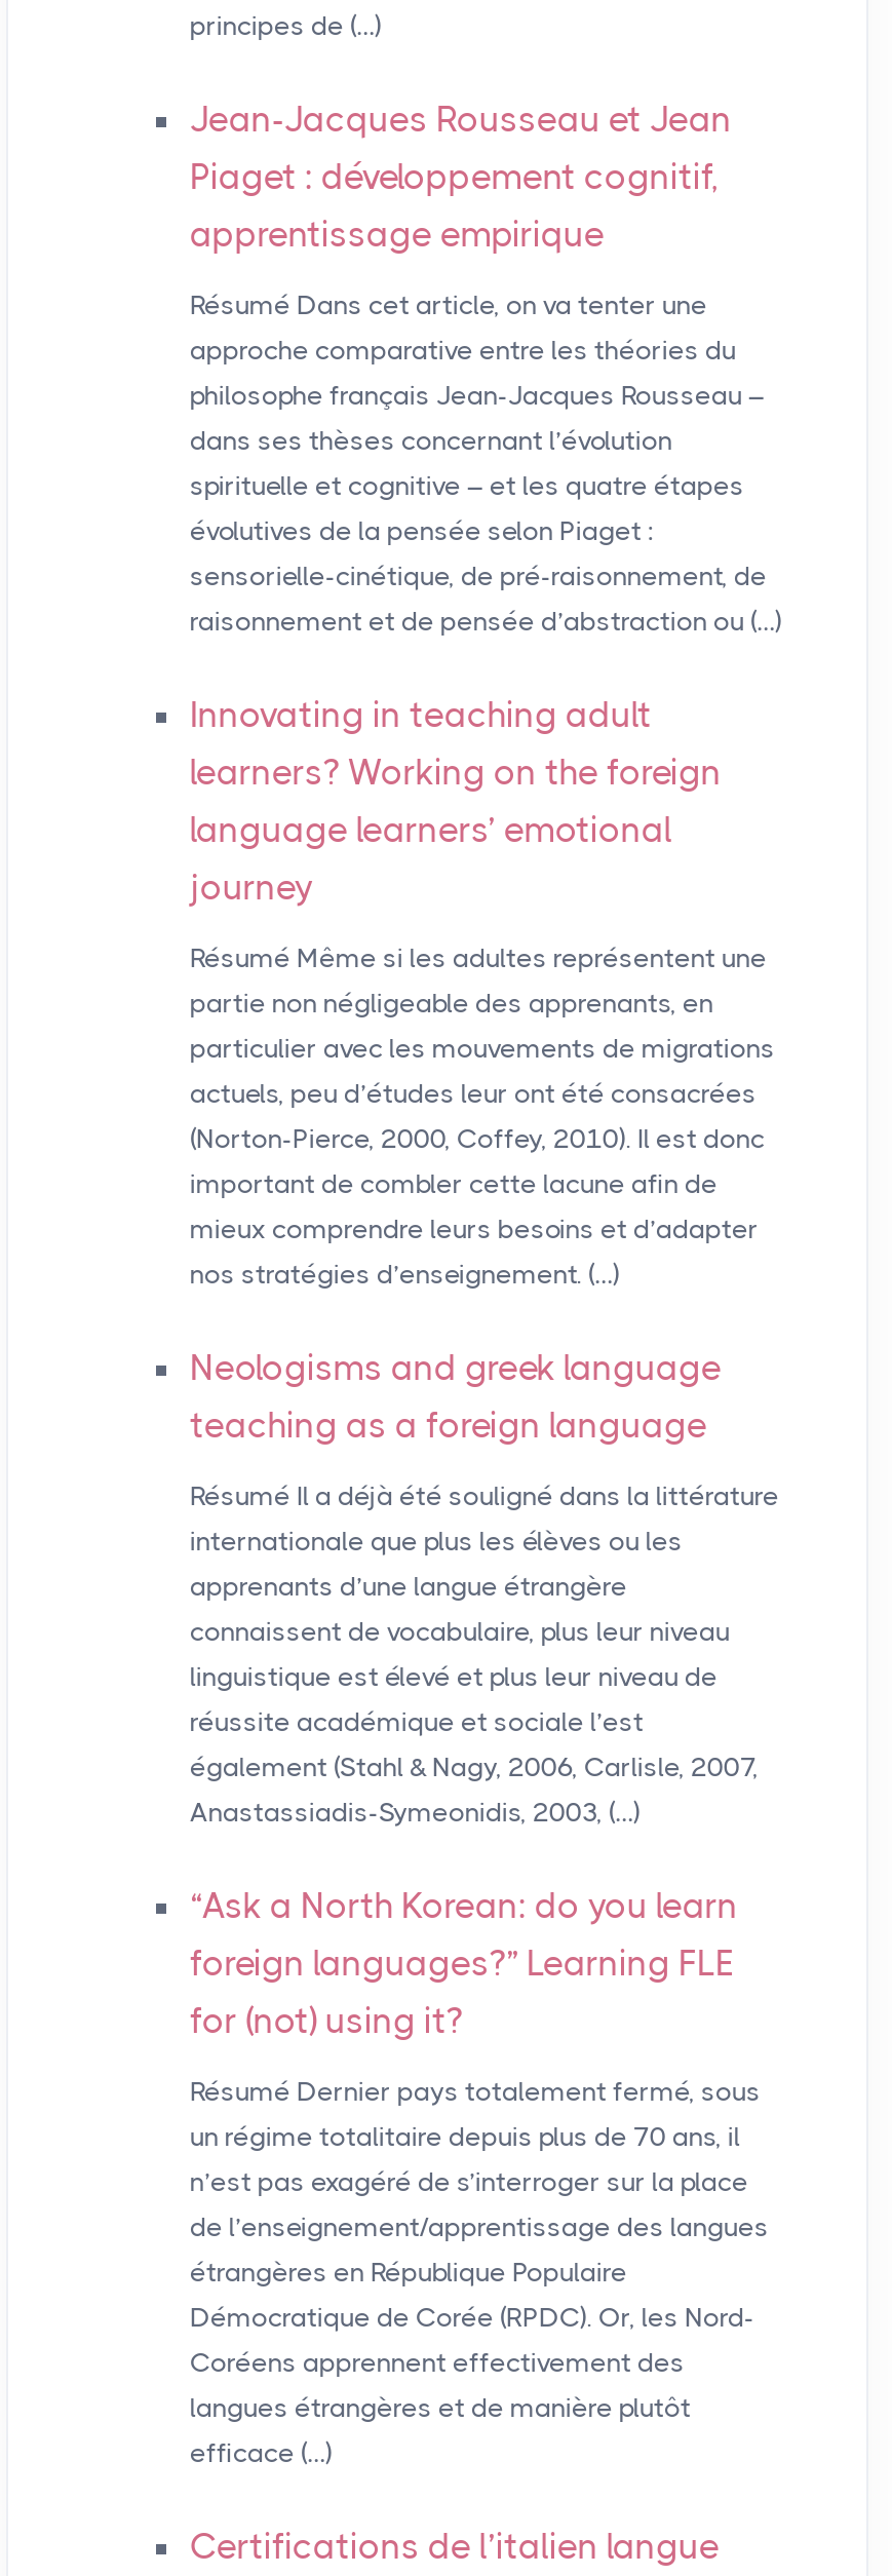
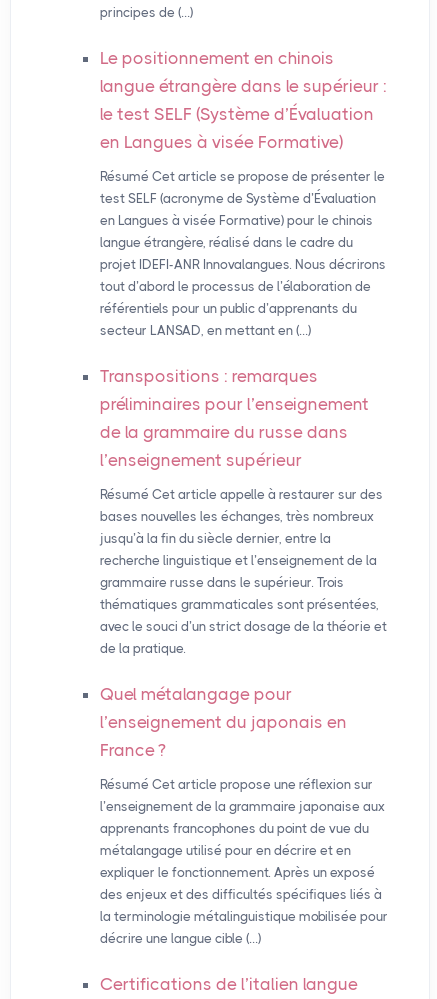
[190,98,781,2467] Jean-Jacques Rousseau et Jean | Piaget : développement cognitif, | apprentissage empirique | Résumé Dans cet article, on va tenter une | approche comparative entre les théories du | philosophe français Jean-Jacques Rousseau – | dans ses thèses concernant l’évolution | spirituelle et cognitive – et les quatre étapes | évolutives de la pensée selon Piaget : | sensorielle-cinétique, de pré-raisonnement, de | raisonnement et de pensée d’abstraction ou (…) | Innovating in teaching adult | learners? Working on the foreign | language learners’ emotional | journey | Résumé Même si les adultes représentent une | partie non négligeable des apprenants, en | particulier avec les mouvements de migrations | actuels, peu d’études leur ont été consacrées | (Norton-Pierce, 2000, Coffey, 2010). Il est donc | important de combler cette lacune afin de | mieux comprendre leurs besoins et d’adapter | nos stratégies d’enseignement. (…) | Neologisms and greek language | teaching as a foreign language | Résumé Il a déjà été souligné dans la littérature | internationale que plus les élèves ou les | apprenants d’une langue étrangère | connaissent de vocabulaire, plus leur niveau | linguistique est élevé et plus leur niveau de | réussite académique et sociale l’est | également (Stahl & Nagy, 2006, Carlisle, 2007, | Anastassiadis-Symeonidis, 2003, (…) | “Ask a North Korean: do you learn | foreign languages?” Learning FLE | for (not) using it? | Résumé Dernier pays totalement fermé, sous | un régime totalitaire depuis plus de 70 ans, il | n’est pas exagéré de s’interroger sur la place | de l’enseignement/apprentissage des langues | étrangères en République Populaire | Démocratique de Corée (RPDC). Or, les Nord- | Coréens apprennent effectivement des | langues étrangères et de manière plutôt | efficace (…) -> [99,48,387,946] Le positionnement en chinois | langue étrangère dans le supérieur : | le test SELF (Système d’Évaluation | en Langues à visée Formative) | Résumé Cet article se propose de présenter le | test SELF (acronyme de Système d’Évaluation | en Langues à visée Formative) pour le chinois | langue étrangère, réalisé dans le cadre du | projet IDEFI-ANR Innovalangues. Nous décrirons | tout d’abord le processus de l’élaboration de | référentiels pour un public d’apprenants du | secteur LANSAD, en mettant en (…) | Transpositions : remarques | préliminaires pour l’enseignement | de la grammaire du russe dans | l’enseignement supérieur | Résumé Cet article appelle à restaurer sur des | bases nouvelles les échanges, très nombreux | jusqu’à la fin du siècle dernier, entre la | recherche linguistique et l’enseignement de la | grammaire russe dans le supérieur. Trois | thématiques grammaticales sont présentées, | avec le souci d’un strict dosage de la théorie et | de la pratique. | Quel métalangage pour | l’enseignement du japonais en | France ? | Résumé Cet article propose une réflexion sur | l’enseignement de la grammaire japonaise aux | apprenants francophones du point de vue du | métalangage utilisé pour en décrire et en | expliquer le fonctionnement. Après un exposé | des enjeux et des difficultés spécifiques liés à | la terminologie métalinguistique mobilisée pour | décrire une langue cible (…)

